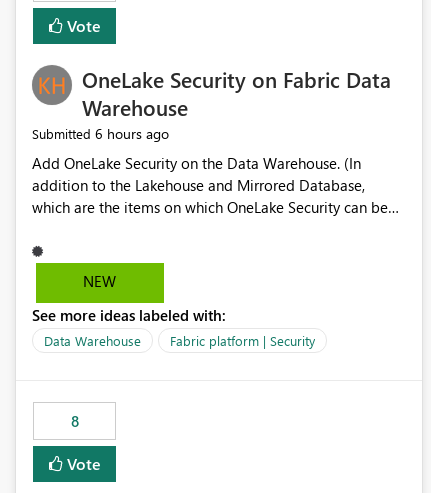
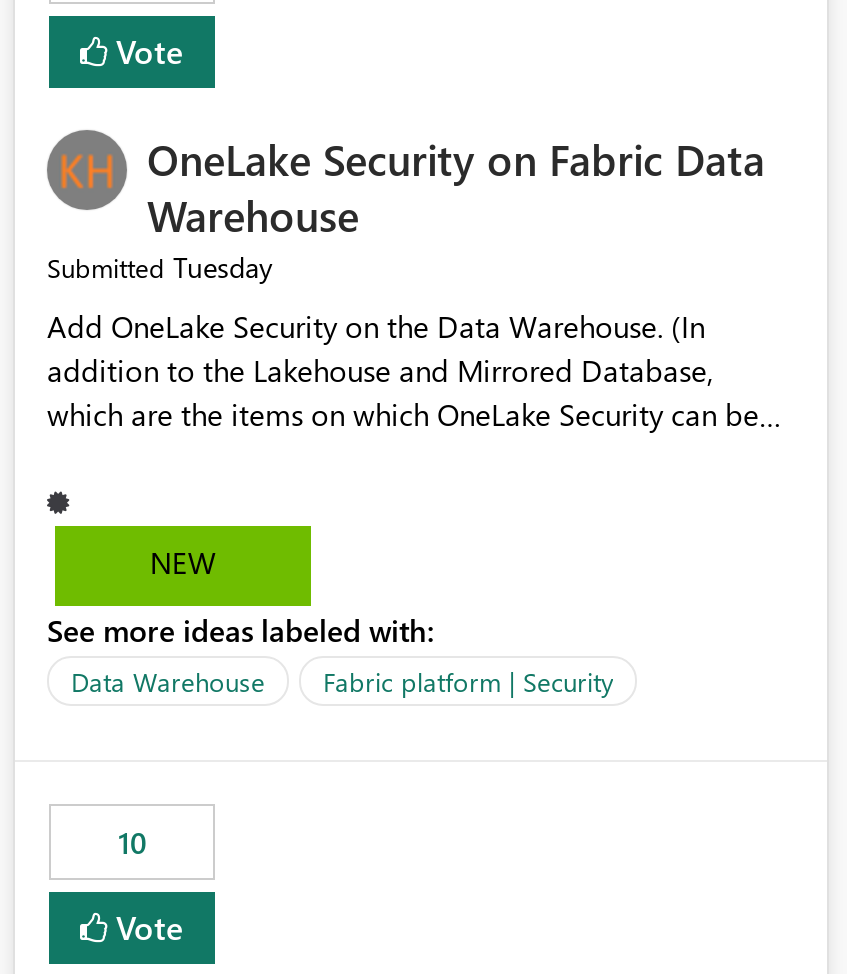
[32,124,169,143] Submitted 6 hours ago -> [47,249,273,287] Submitted Tuesday
[70,411,78,431] 8 -> [118,823,146,863] 10

